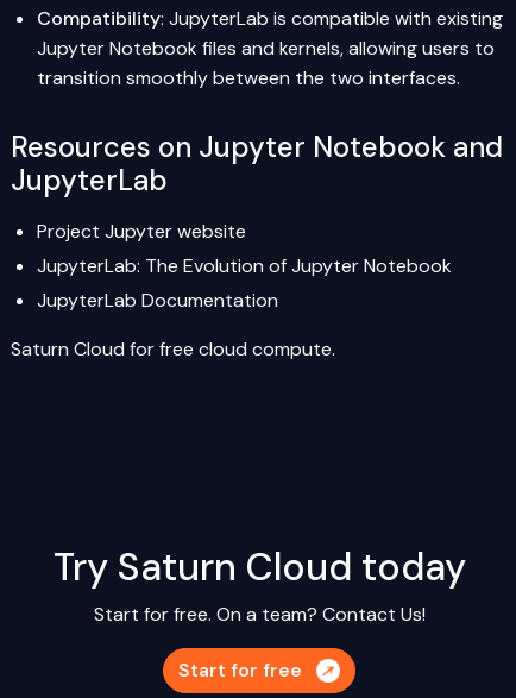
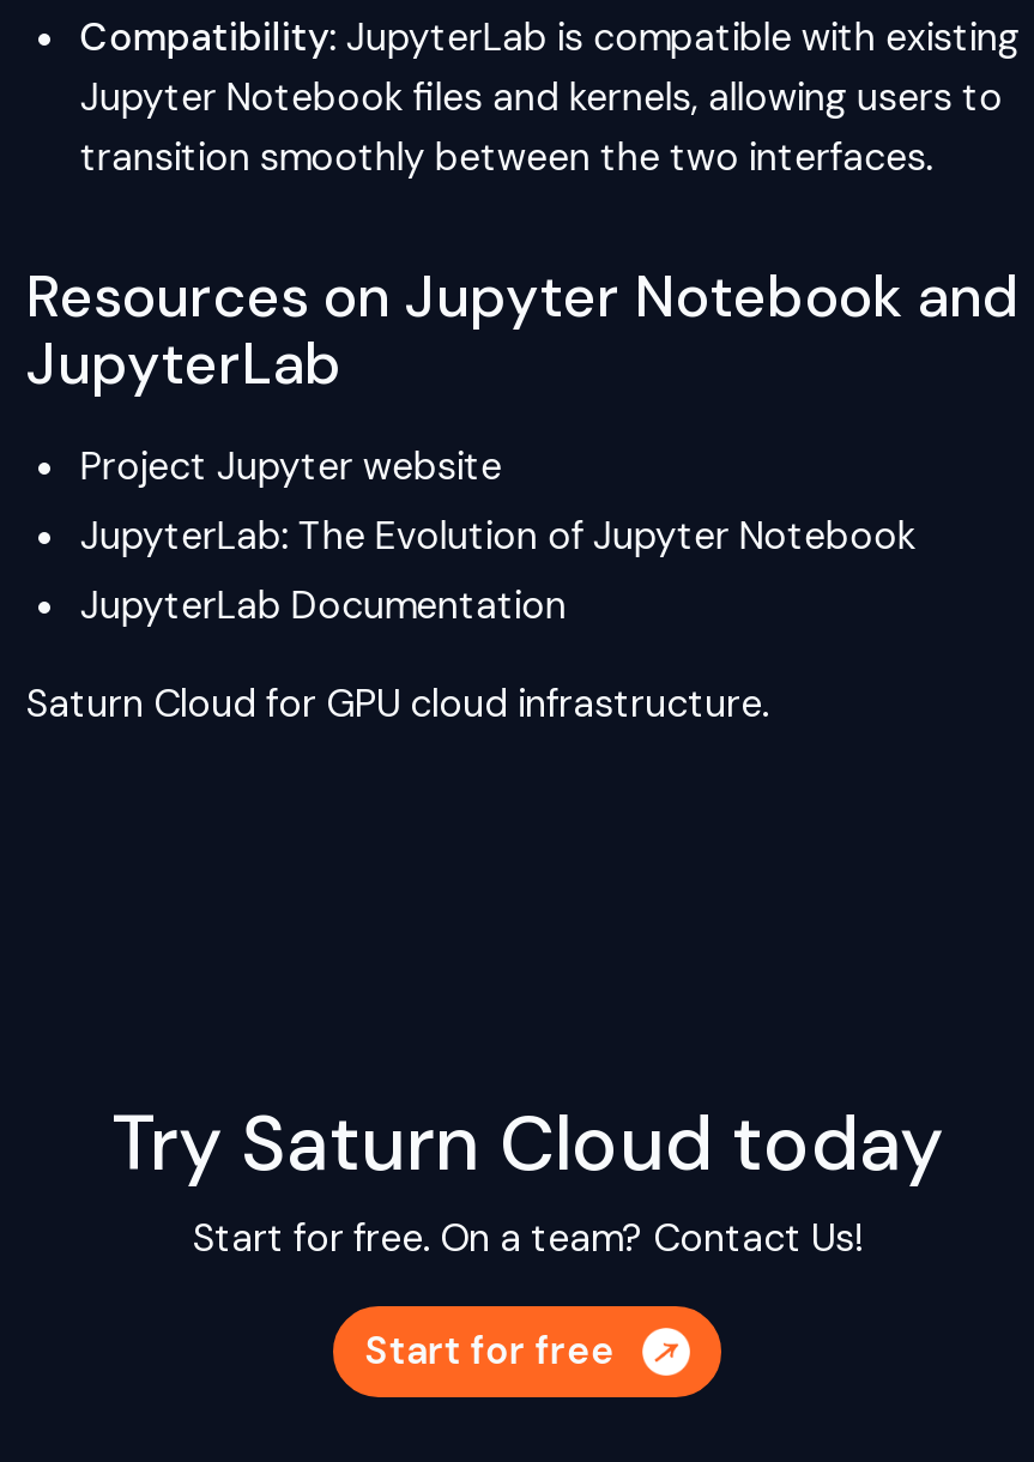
[11,337,335,361] Saturn Cloud for free cloud compute. -> [26,678,769,729] Saturn Cloud for GPU cloud infrastructure.

